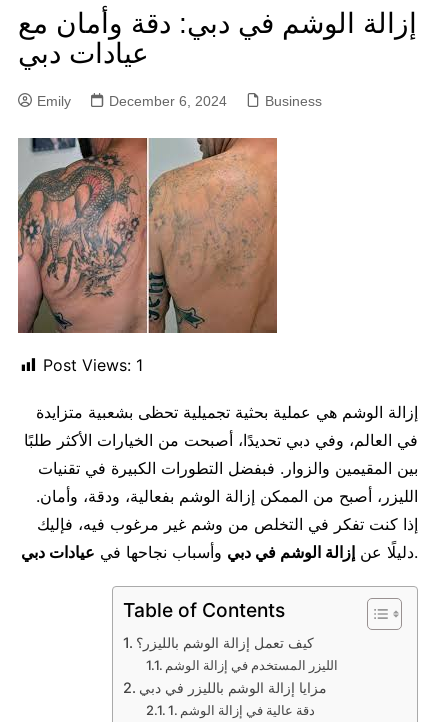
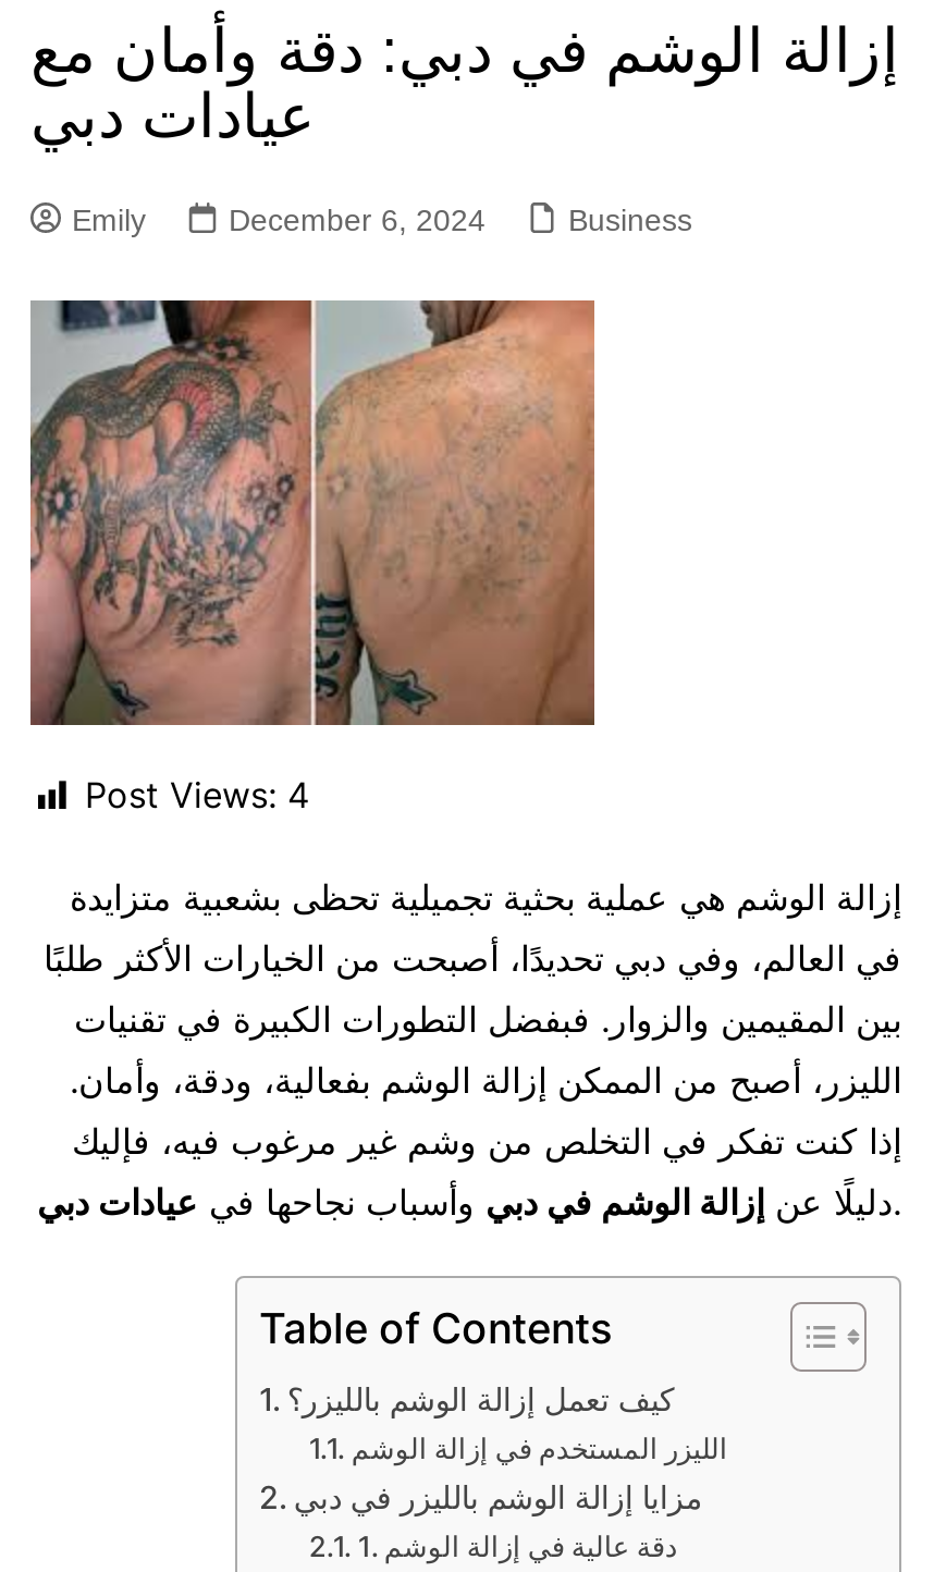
[43,355,143,375] Post Views: 1 -> [85,773,309,816] Post Views: 4

